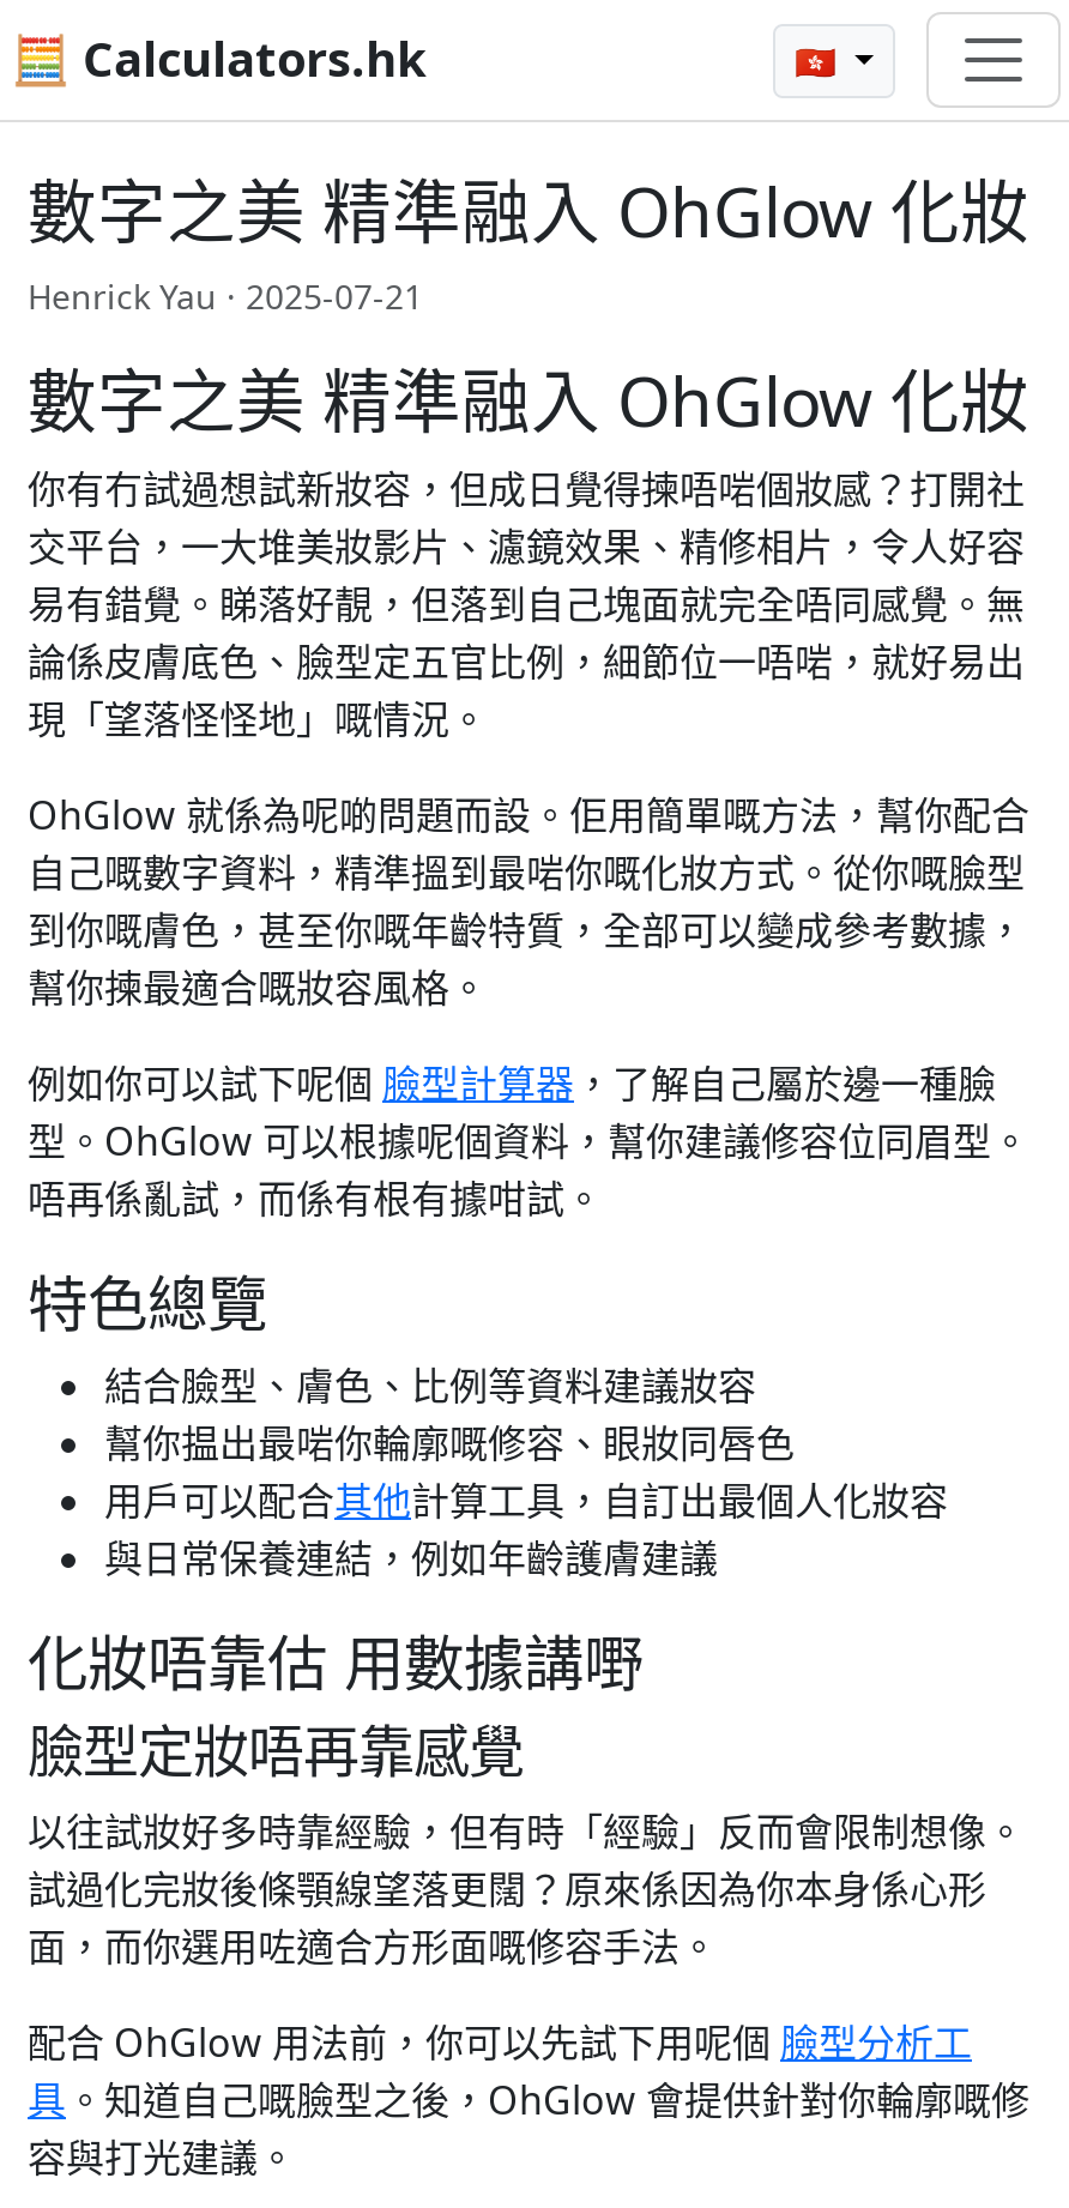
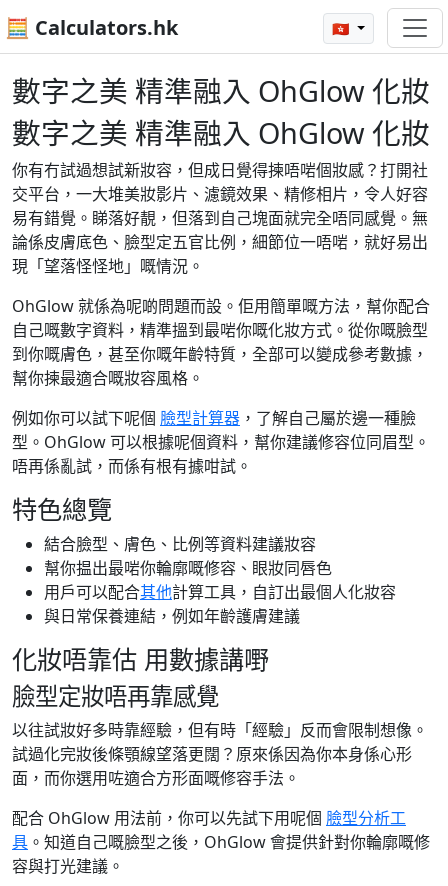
[28,273,423,319] Henrick Yau · 2025-07-21 -> none

